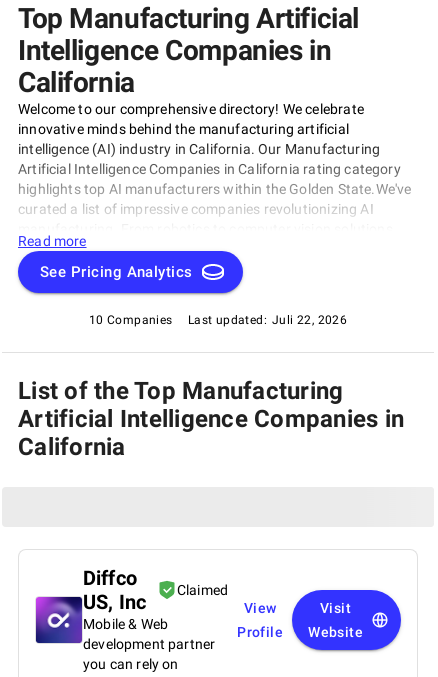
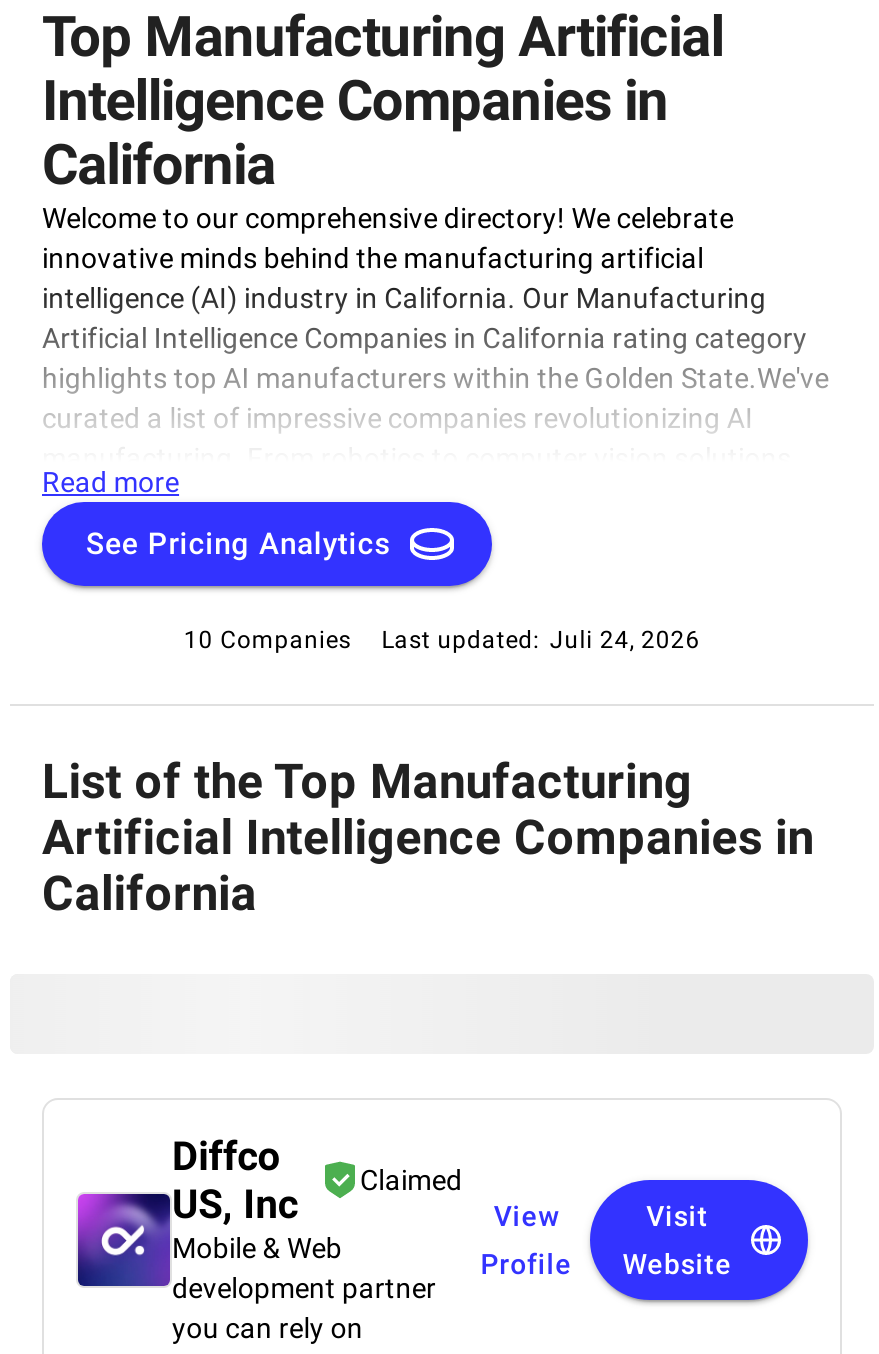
[188,313,347,327] Last updated: Juli 22, 2026 -> [381,626,700,654] Last updated: Juli 24, 2026

